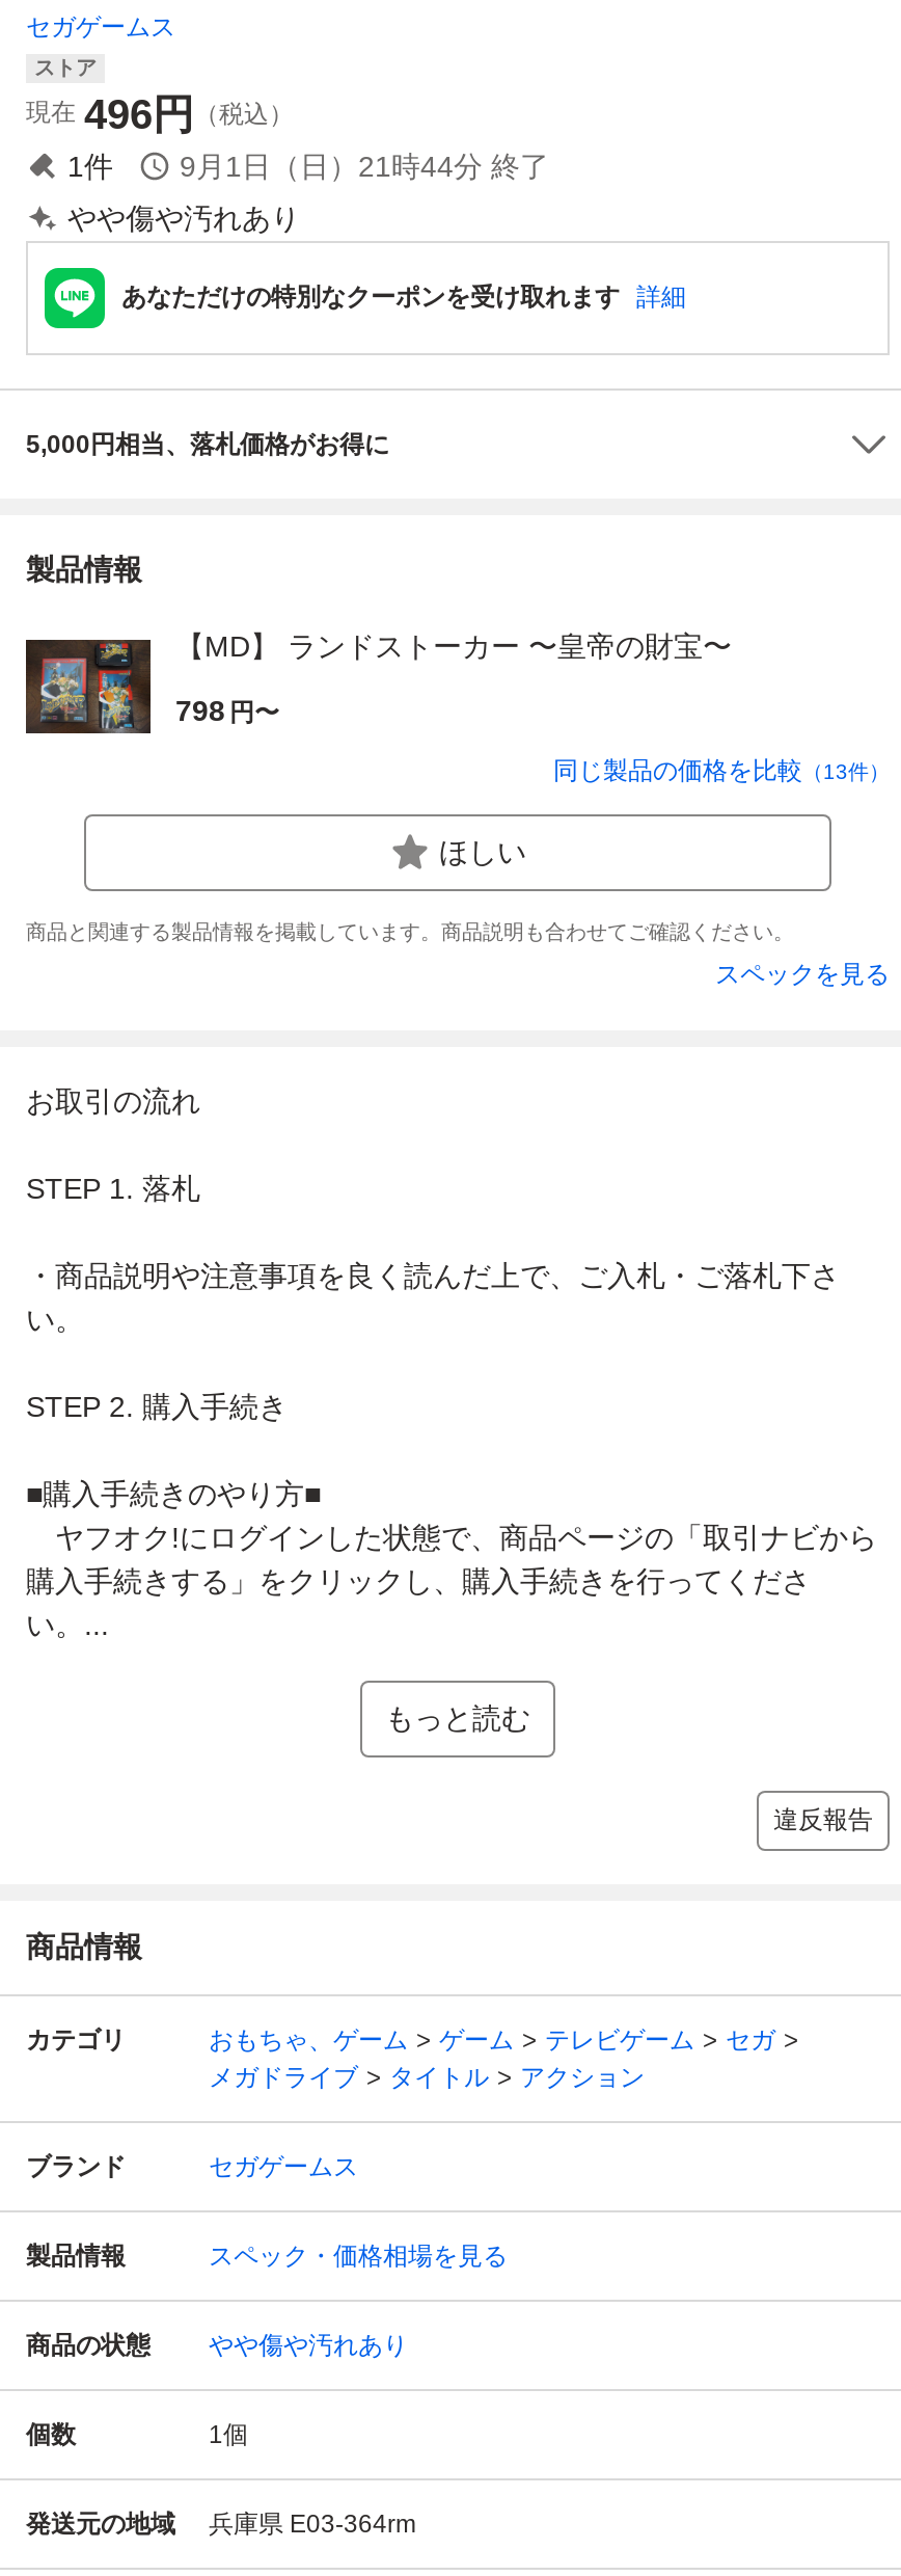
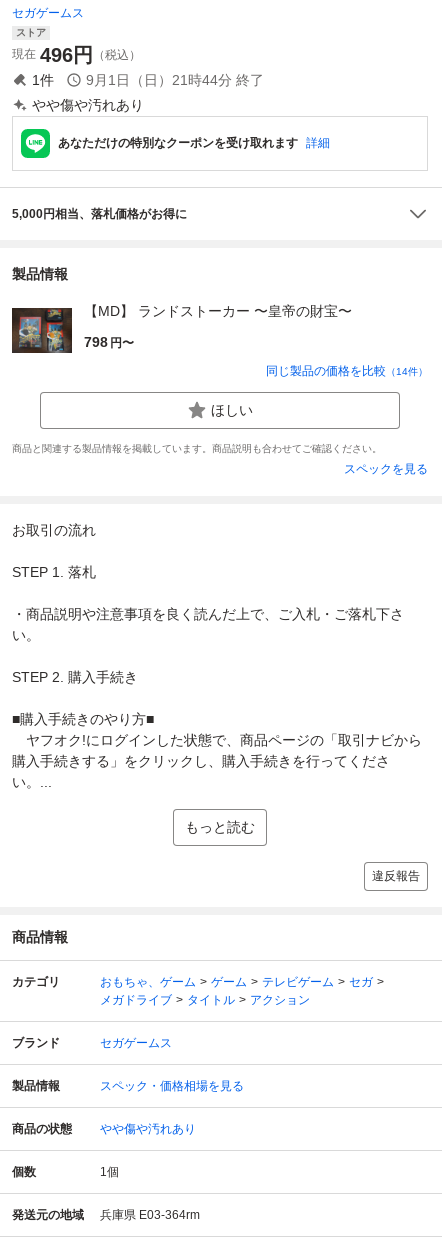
[553,756,890,785] 同じ製品の価格を比較（13件） -> [266,364,428,378] 同じ製品の価格を比較（14件）

